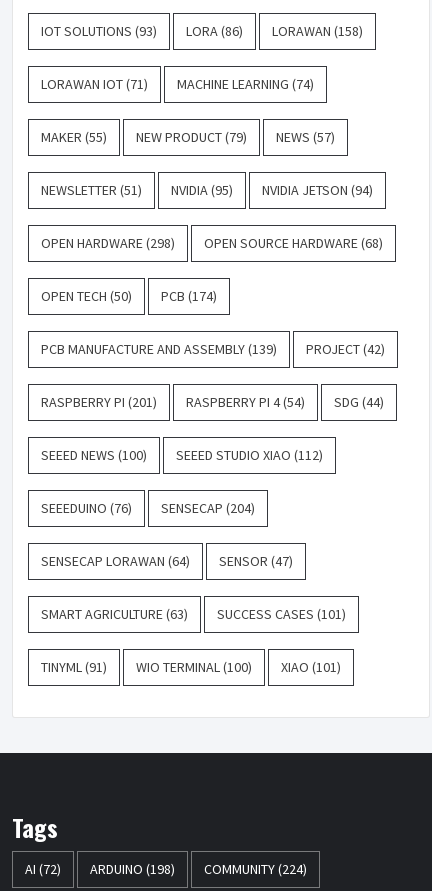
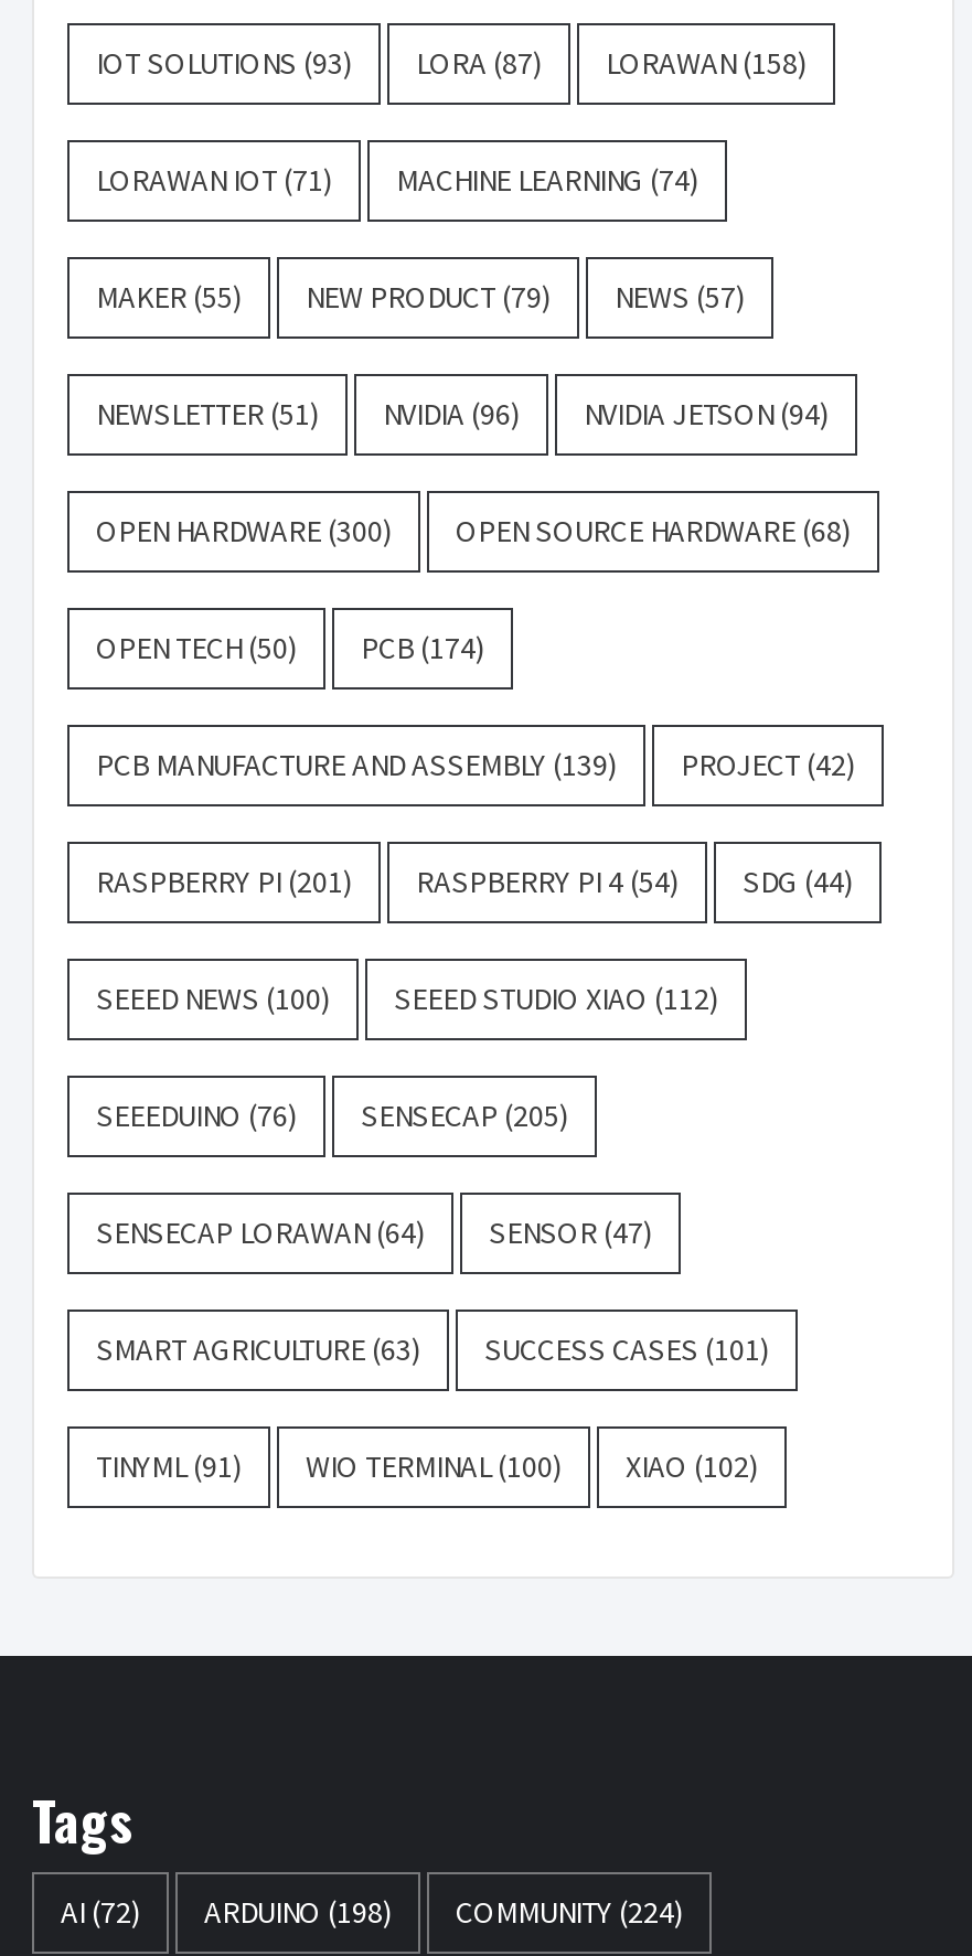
[41,22,363,40] IOT SOLUTIONS (93) LORA (86) LORAWAN (158) -> [96,43,807,82] IOT SOLUTIONS (93) LORA (87) LORAWAN (158)
[41,181,373,199] NEWSLETTER (51) NVIDIA (95) NVIDIA JETSON (94) -> [96,393,829,433] NEWSLETTER (51) NVIDIA (96) NVIDIA JETSON (94)
[41,234,175,252] OPEN HARDWARE (298) -> [96,510,392,550] OPEN HARDWARE (300)
[41,499,255,517] SEEEDUINO (76) SENSECAP (204) -> [96,1095,568,1135] SEEEDUINO (76) SENSECAP (205)
[41,658,341,676] TINYML(91) WIO TERMINAL(100) XIAO (101) -> [96,1446,758,1486] TINYML(91) WIO TERMINAL(100) XIAO (102)

